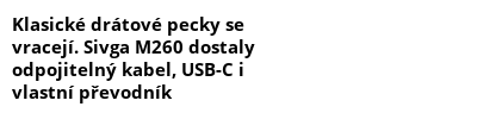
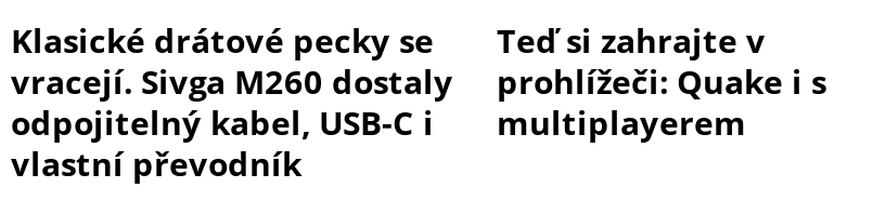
none -> [497,20,826,145] Teď si zahrajte v | prohlížeči: Quake i s | multiplayerem

